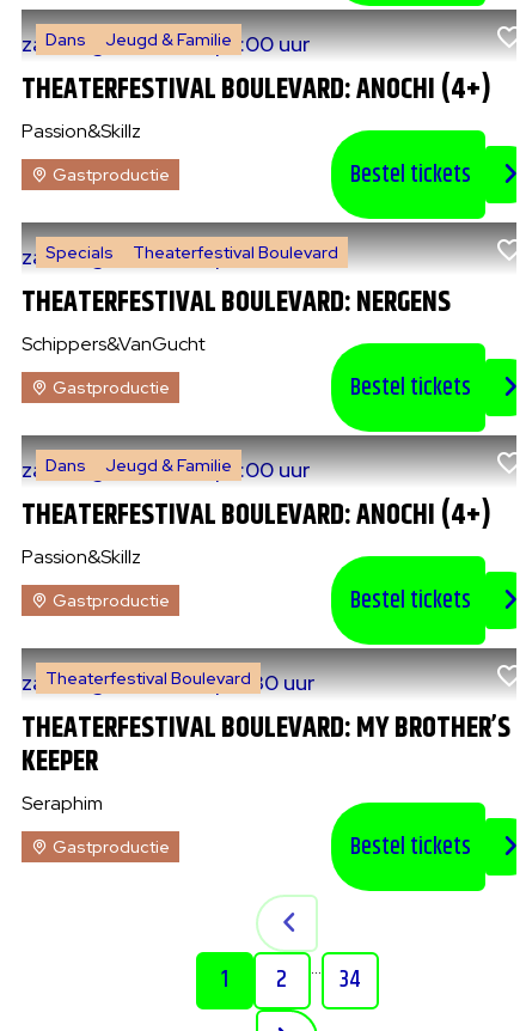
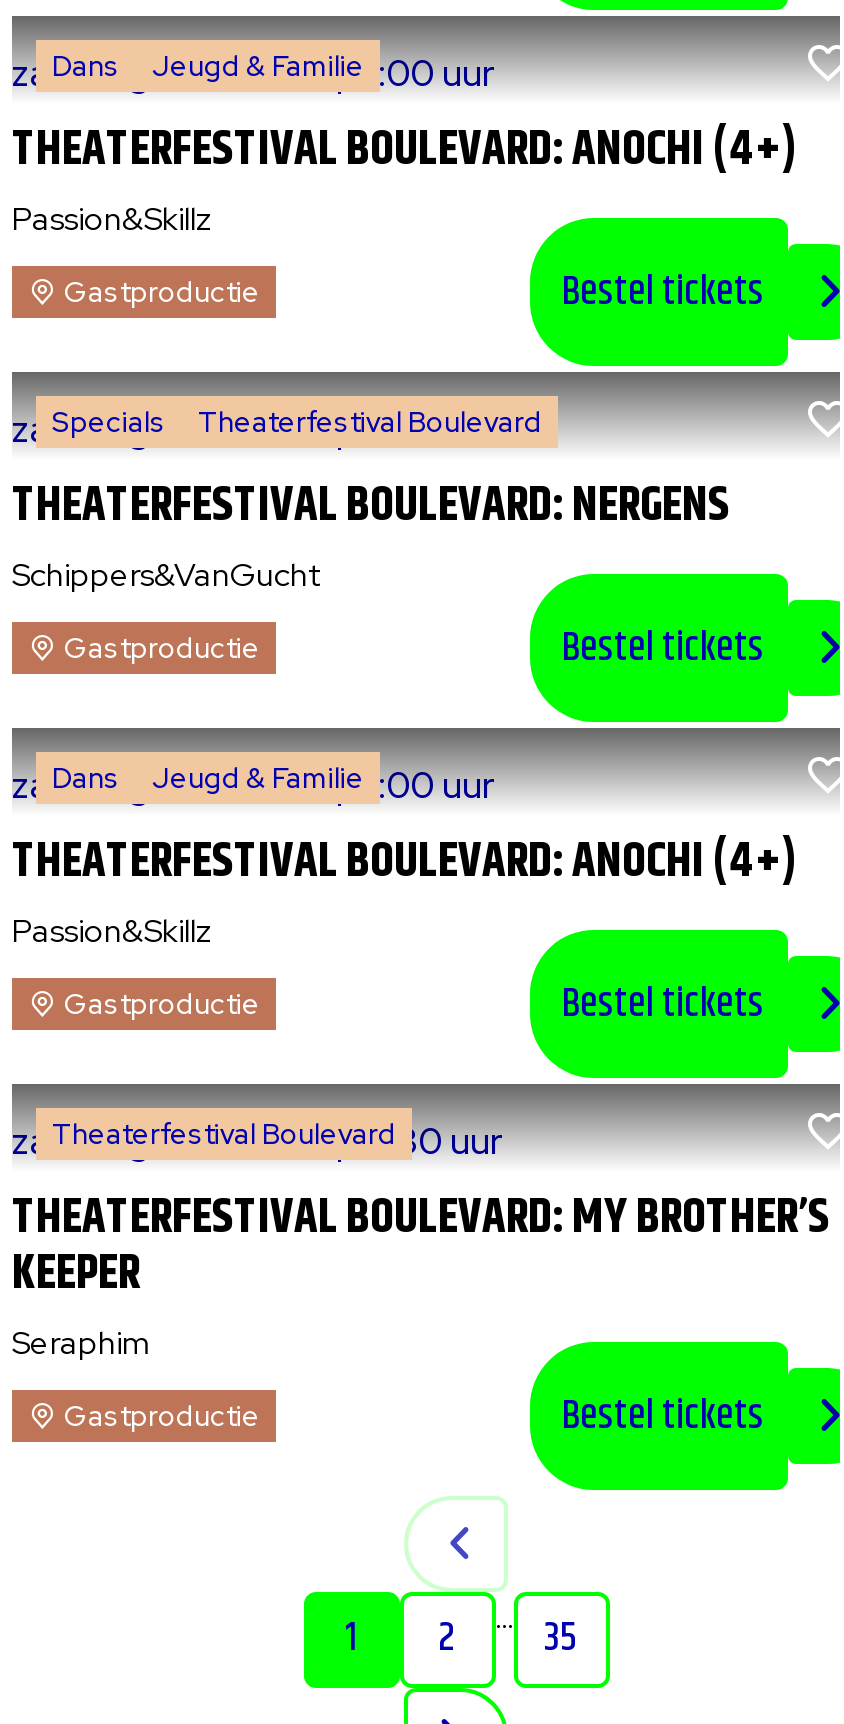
[339,962,360,999] 34 -> [544,1608,578,1670] 35

